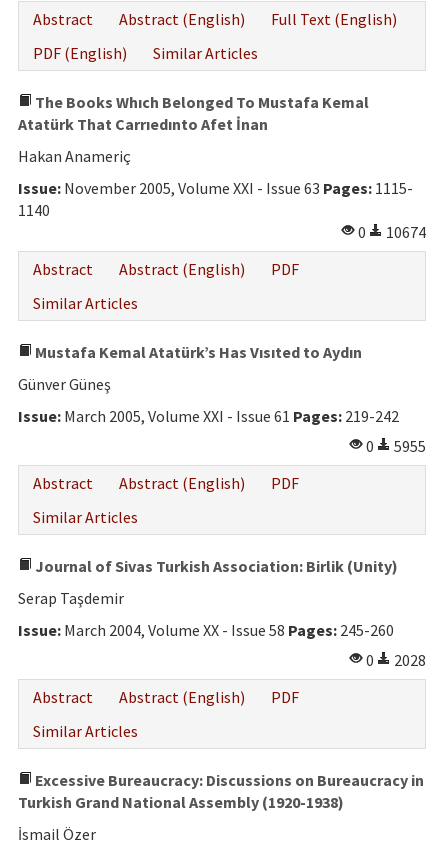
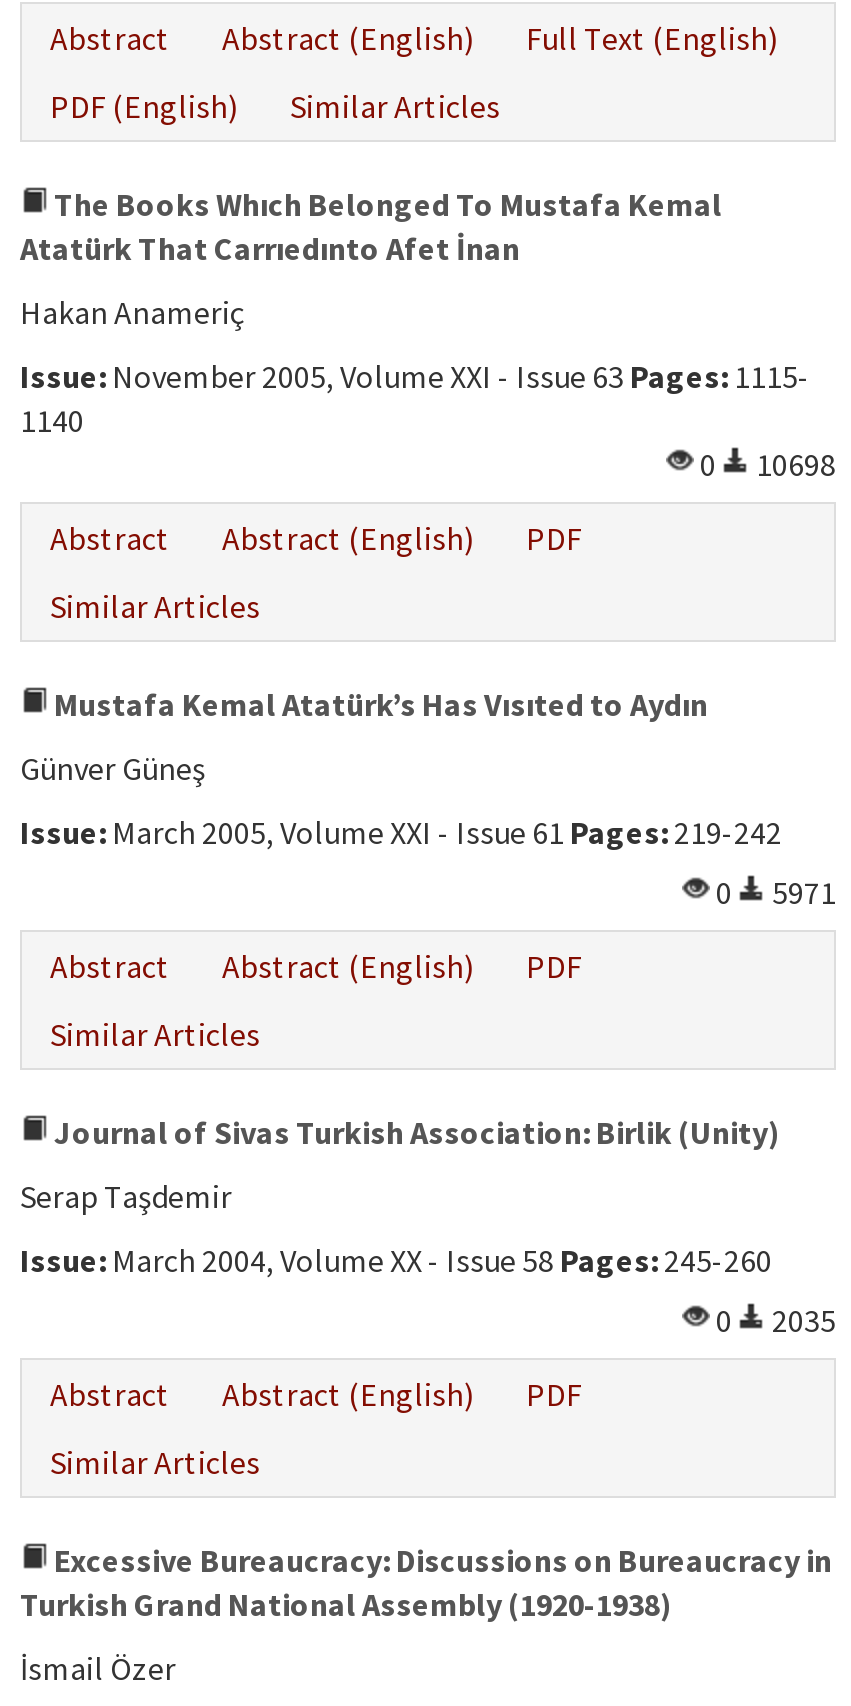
[355,222,426,242] 0 10674 -> [694,445,836,485] 0 10698
[363,436,426,456] 0 5955 -> [710,873,836,913] 0 5971
[363,650,426,670] 0 2028 -> [710,1301,836,1341] 0 2035

